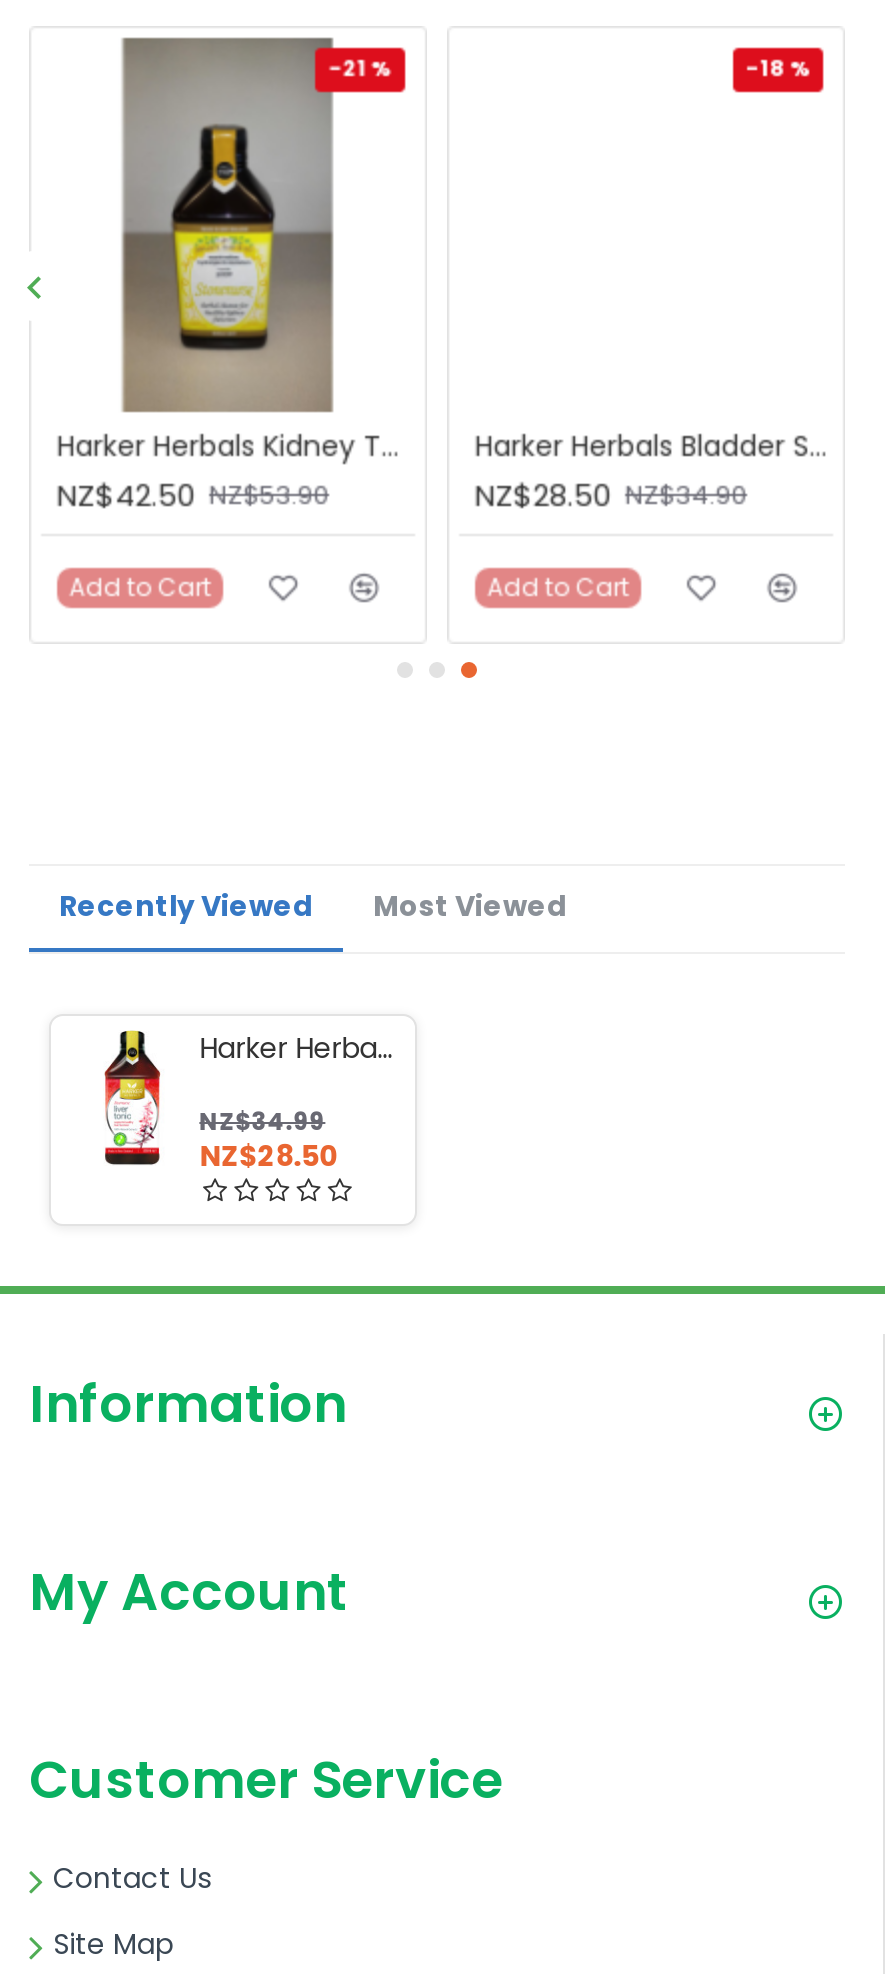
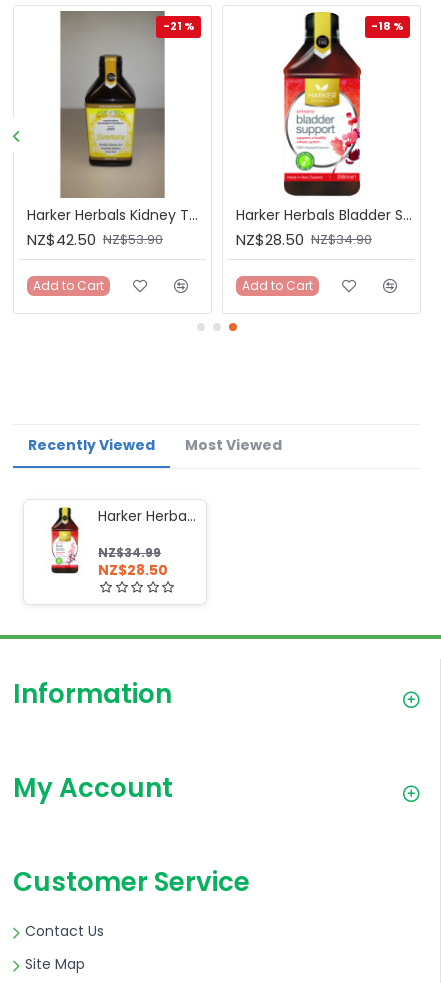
none -> [282,11,362,197] [image]

